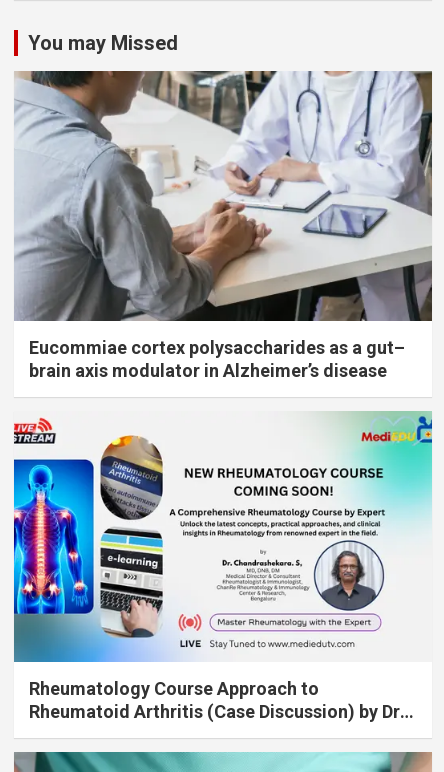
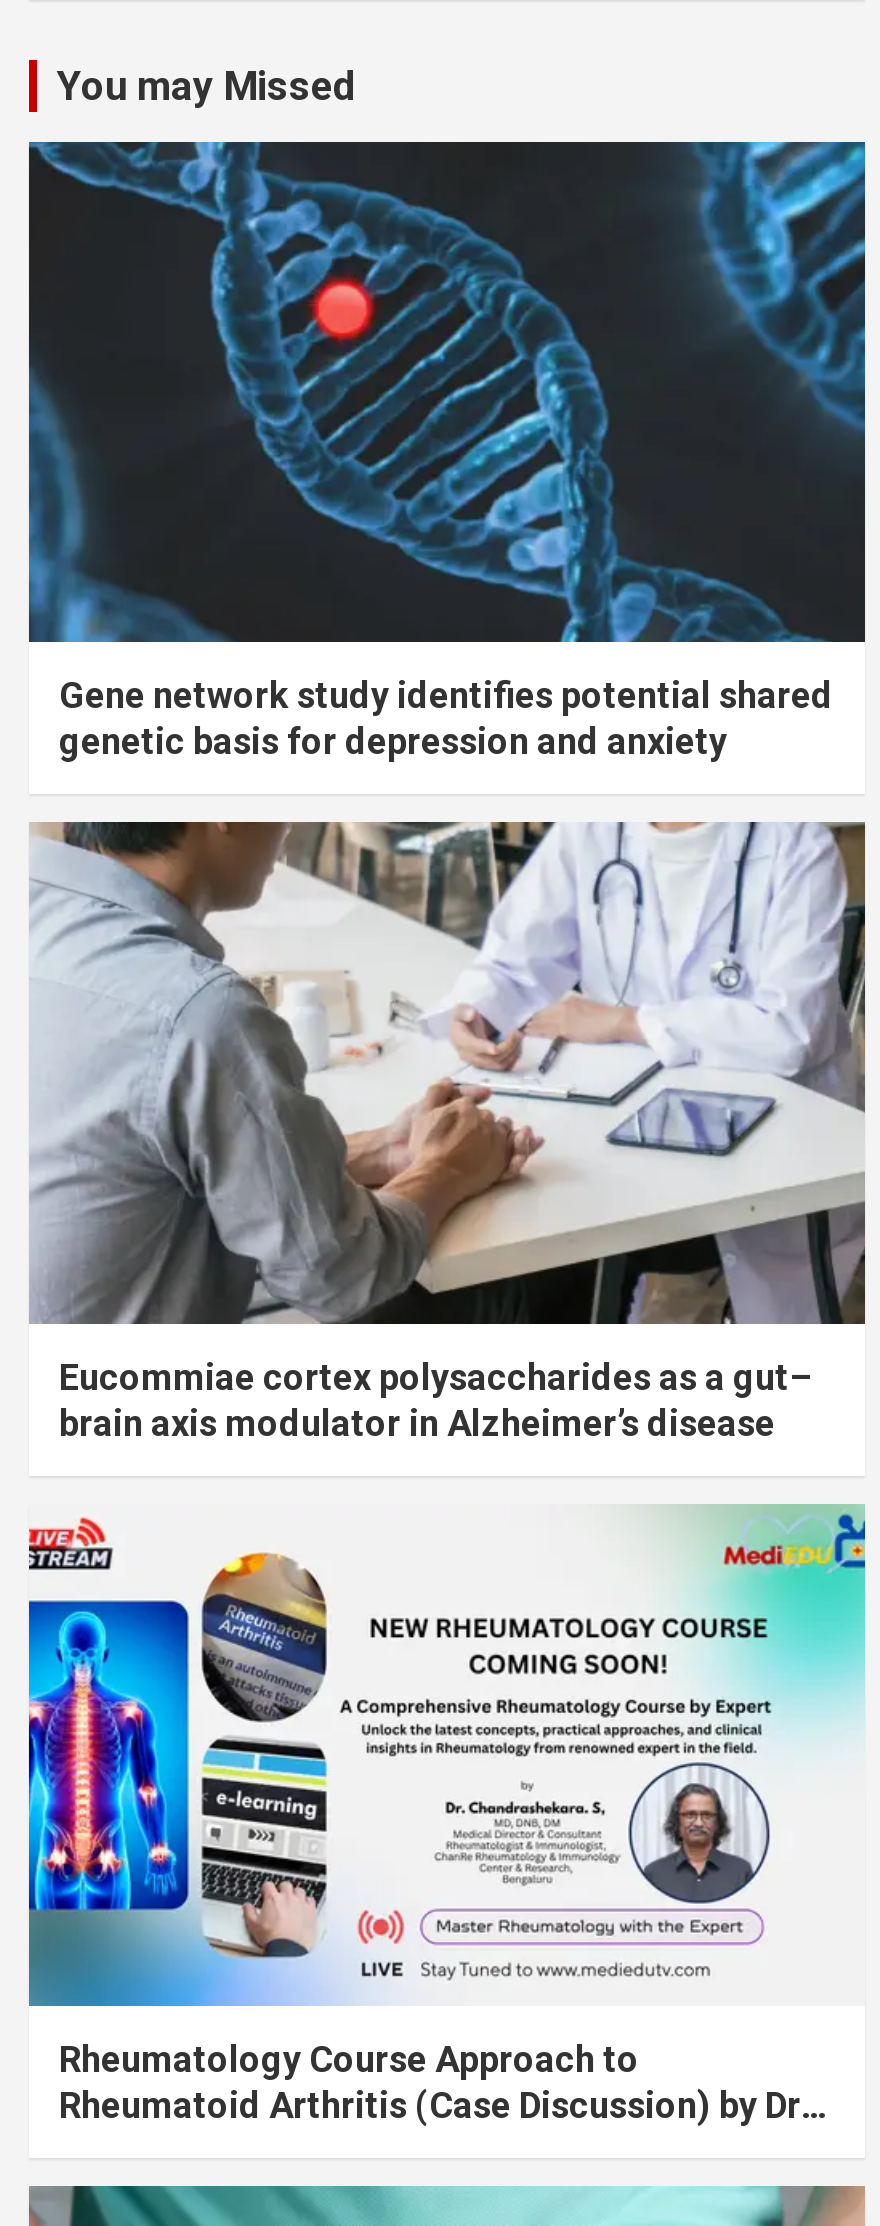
none -> [27,140,867,763] [image] | Gene network study identifies potential shared | genetic basis for depression and anxiety

